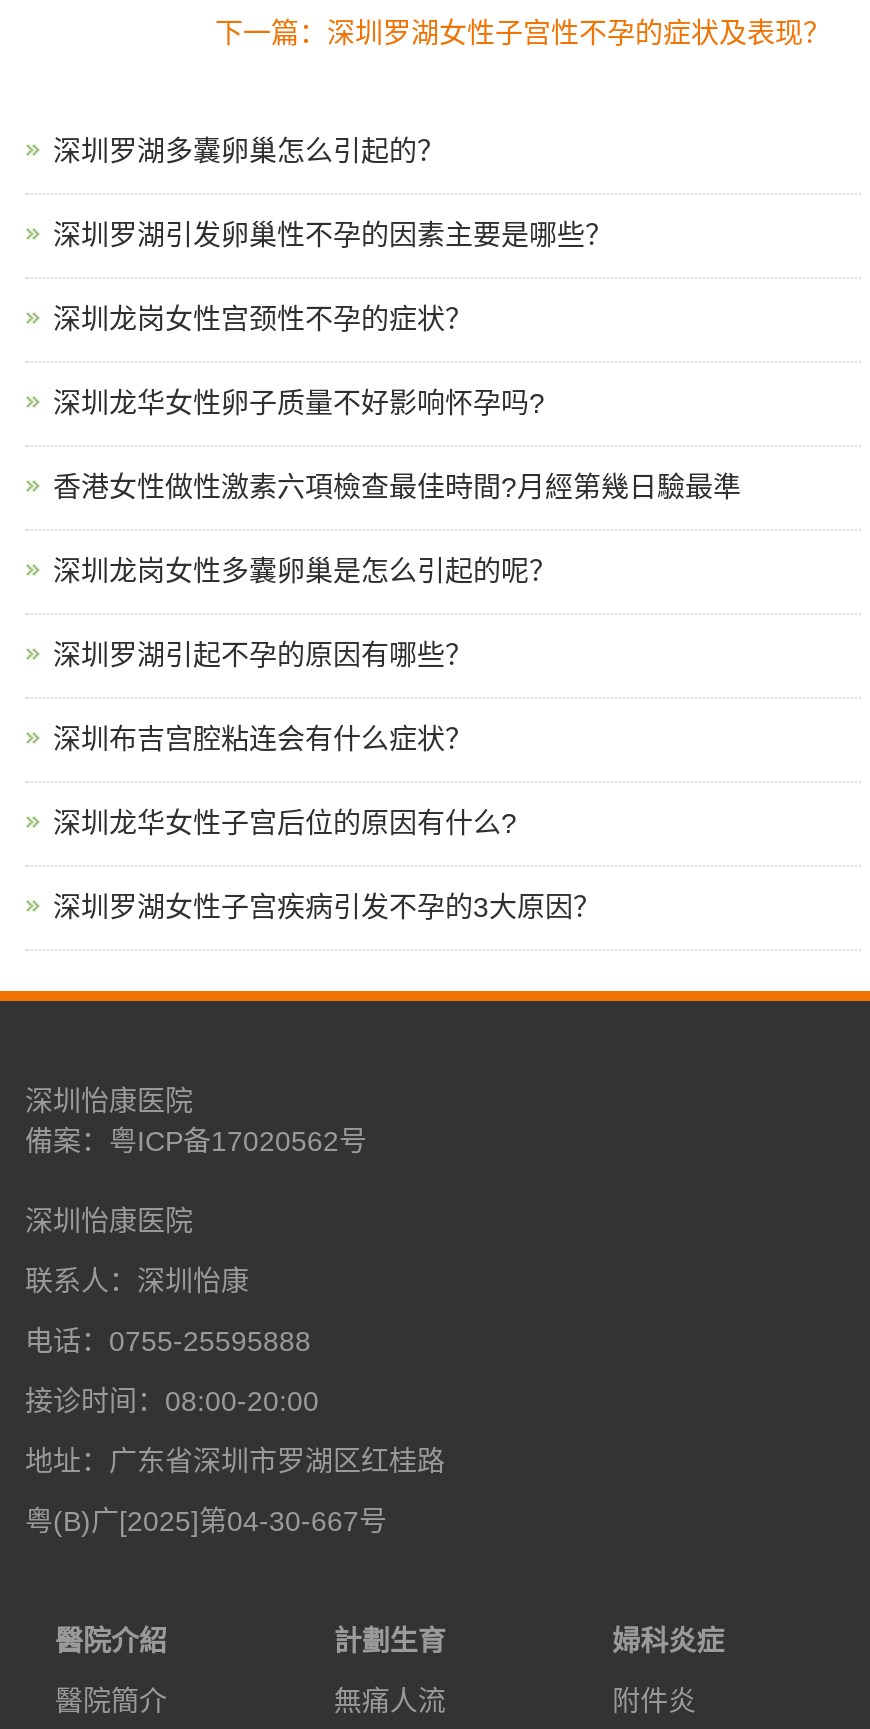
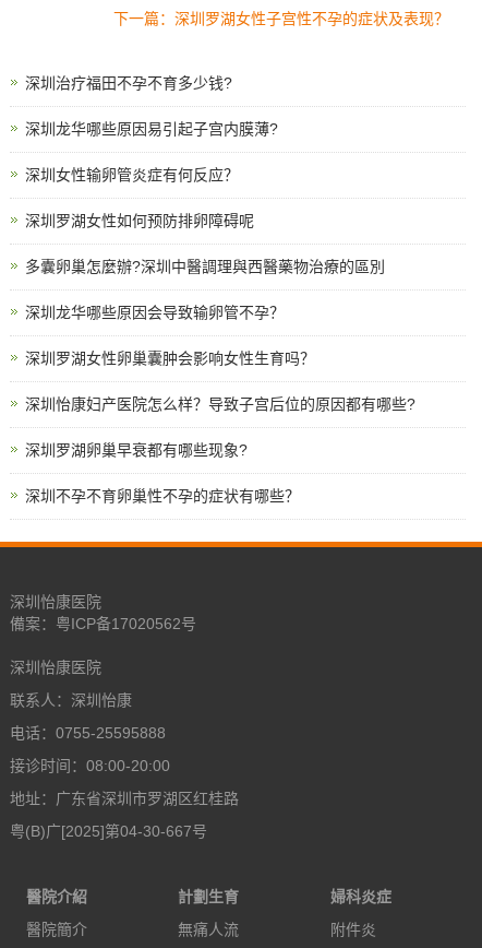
[53,135,445,167] 深圳罗湖多囊卵巢怎么引起的？ -> [25,74,232,92] 深圳治疗福田不孕不育多少钱?
[53,219,613,251] 深圳罗湖引发卵巢性不孕的因素主要是哪些？ -> [25,120,278,138] 深圳龙华哪些原因易引起子宫内膜薄?
[53,303,473,335] 深圳龙岗女性宫颈性不孕的症状？ -> [25,166,239,183] 深圳女性输卵管炎症有何反应？
[53,387,545,419] 深圳龙华女性卵子质量不好影响怀孕吗? -> [25,212,254,229] 深圳罗湖女性如何预防排卵障碍呢
[53,471,741,503] 香港女性做性激素六項檢查最佳時間?月經第幾日驗最準 -> [25,258,385,275] 多囊卵巢怎麼辦?深圳中醫調理與西醫藥物治療的區別
[53,555,557,587] 深圳龙岗女性多囊卵巢是怎么引起的呢？ -> [25,304,285,321] 深圳龙华哪些原因会导致输卵管不孕？
[53,639,473,671] 深圳罗湖引起不孕的原因有哪些？ -> [25,349,315,367] 深圳罗湖女性卵巢囊肿会影响女性生育吗？
[53,723,473,755] 深圳布吉宫腔粘连会有什么症状？ -> [25,395,415,413] 深圳怡康妇产医院怎么样？导致子宫后位的原因都有哪些?
[53,807,517,839] 深圳龙华女性子宫后位的原因有什么? -> [25,441,248,459] 深圳罗湖卵巢早衰都有哪些现象?
[53,891,601,923] 深圳罗湖女性子宫疾病引发不孕的3大原因？ -> [25,487,300,504] 深圳不孕不育卵巢性不孕的症状有哪些？

